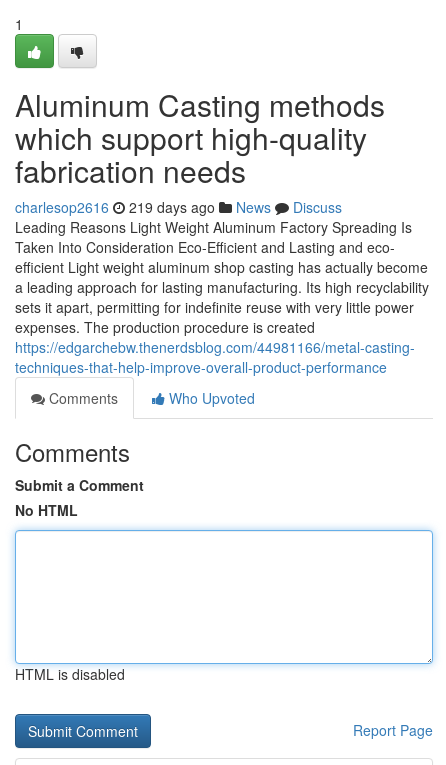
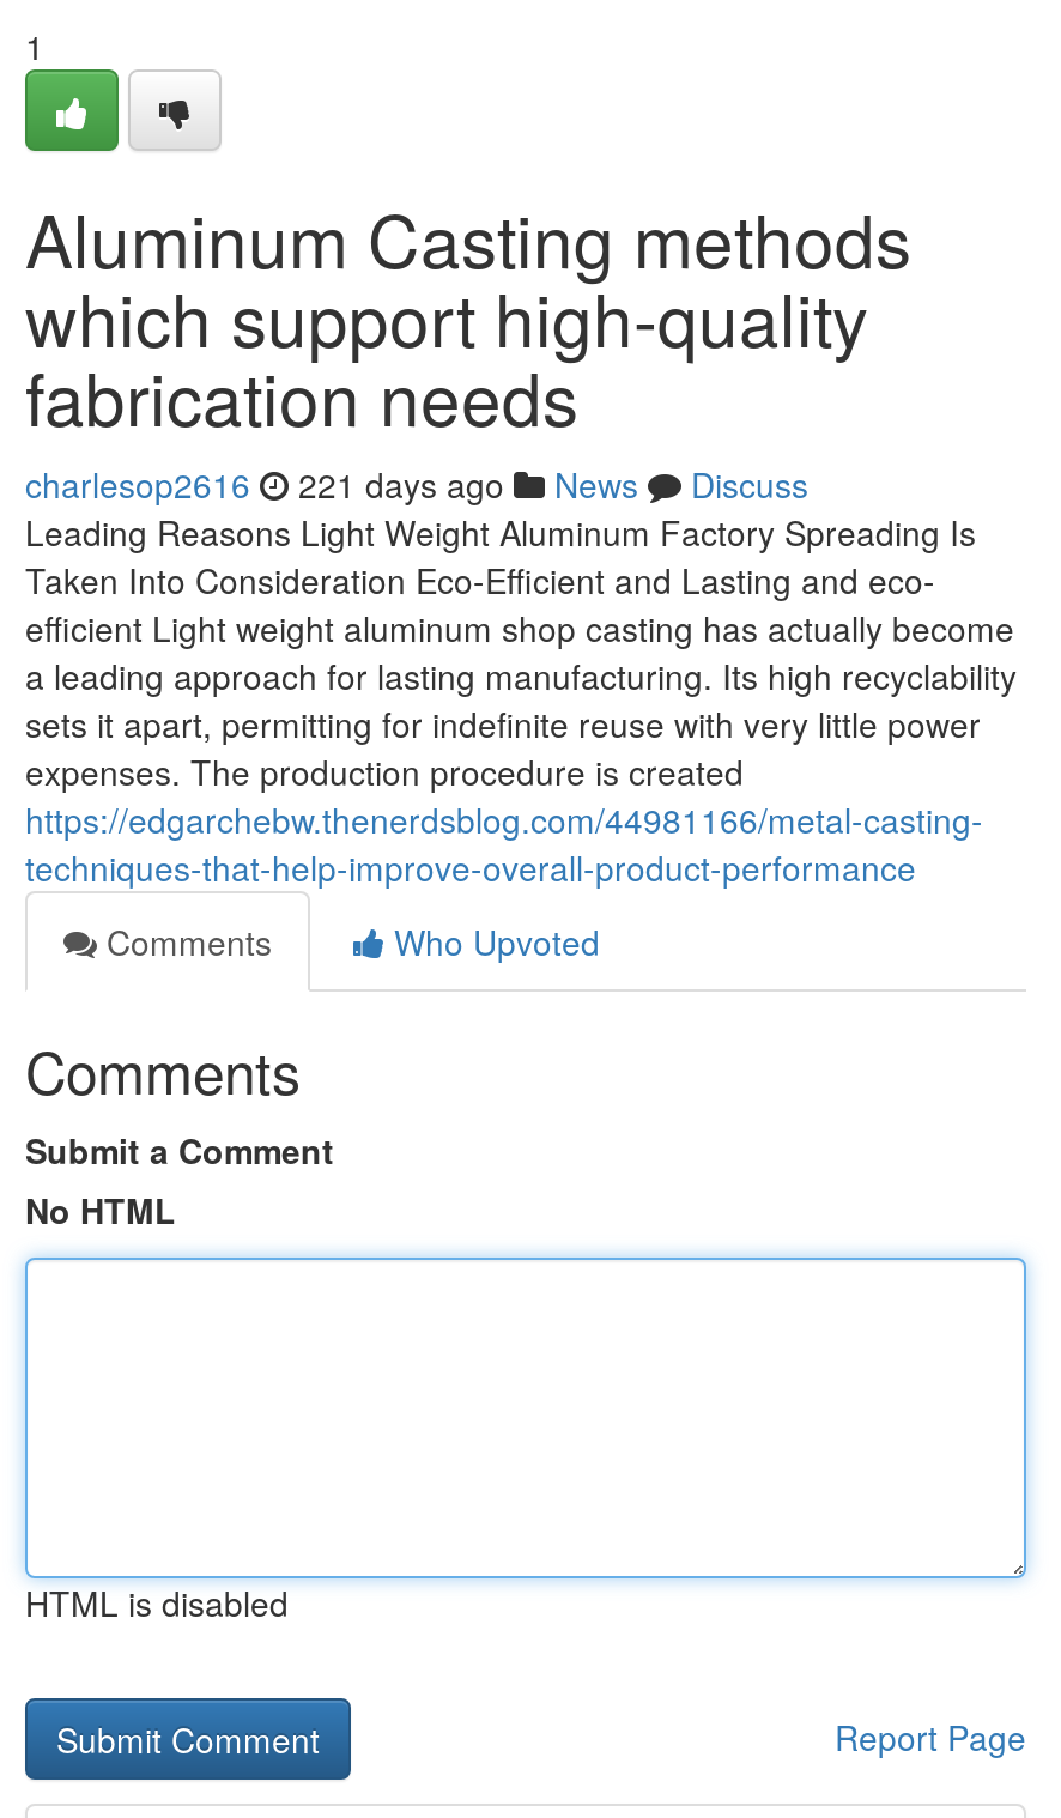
[15,197,342,217] charlesop2616 219 days ago News Discuss -> [25,460,808,508] charlesop2616 221 days ago News Discuss

